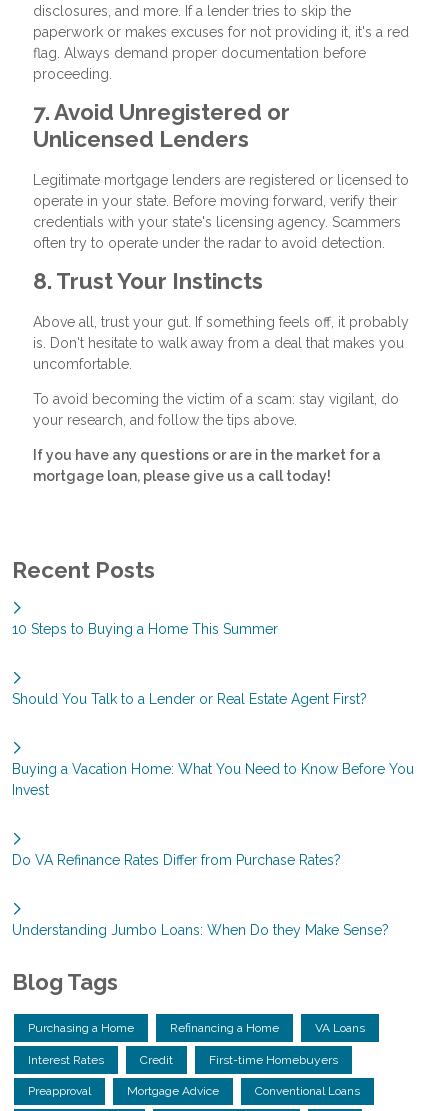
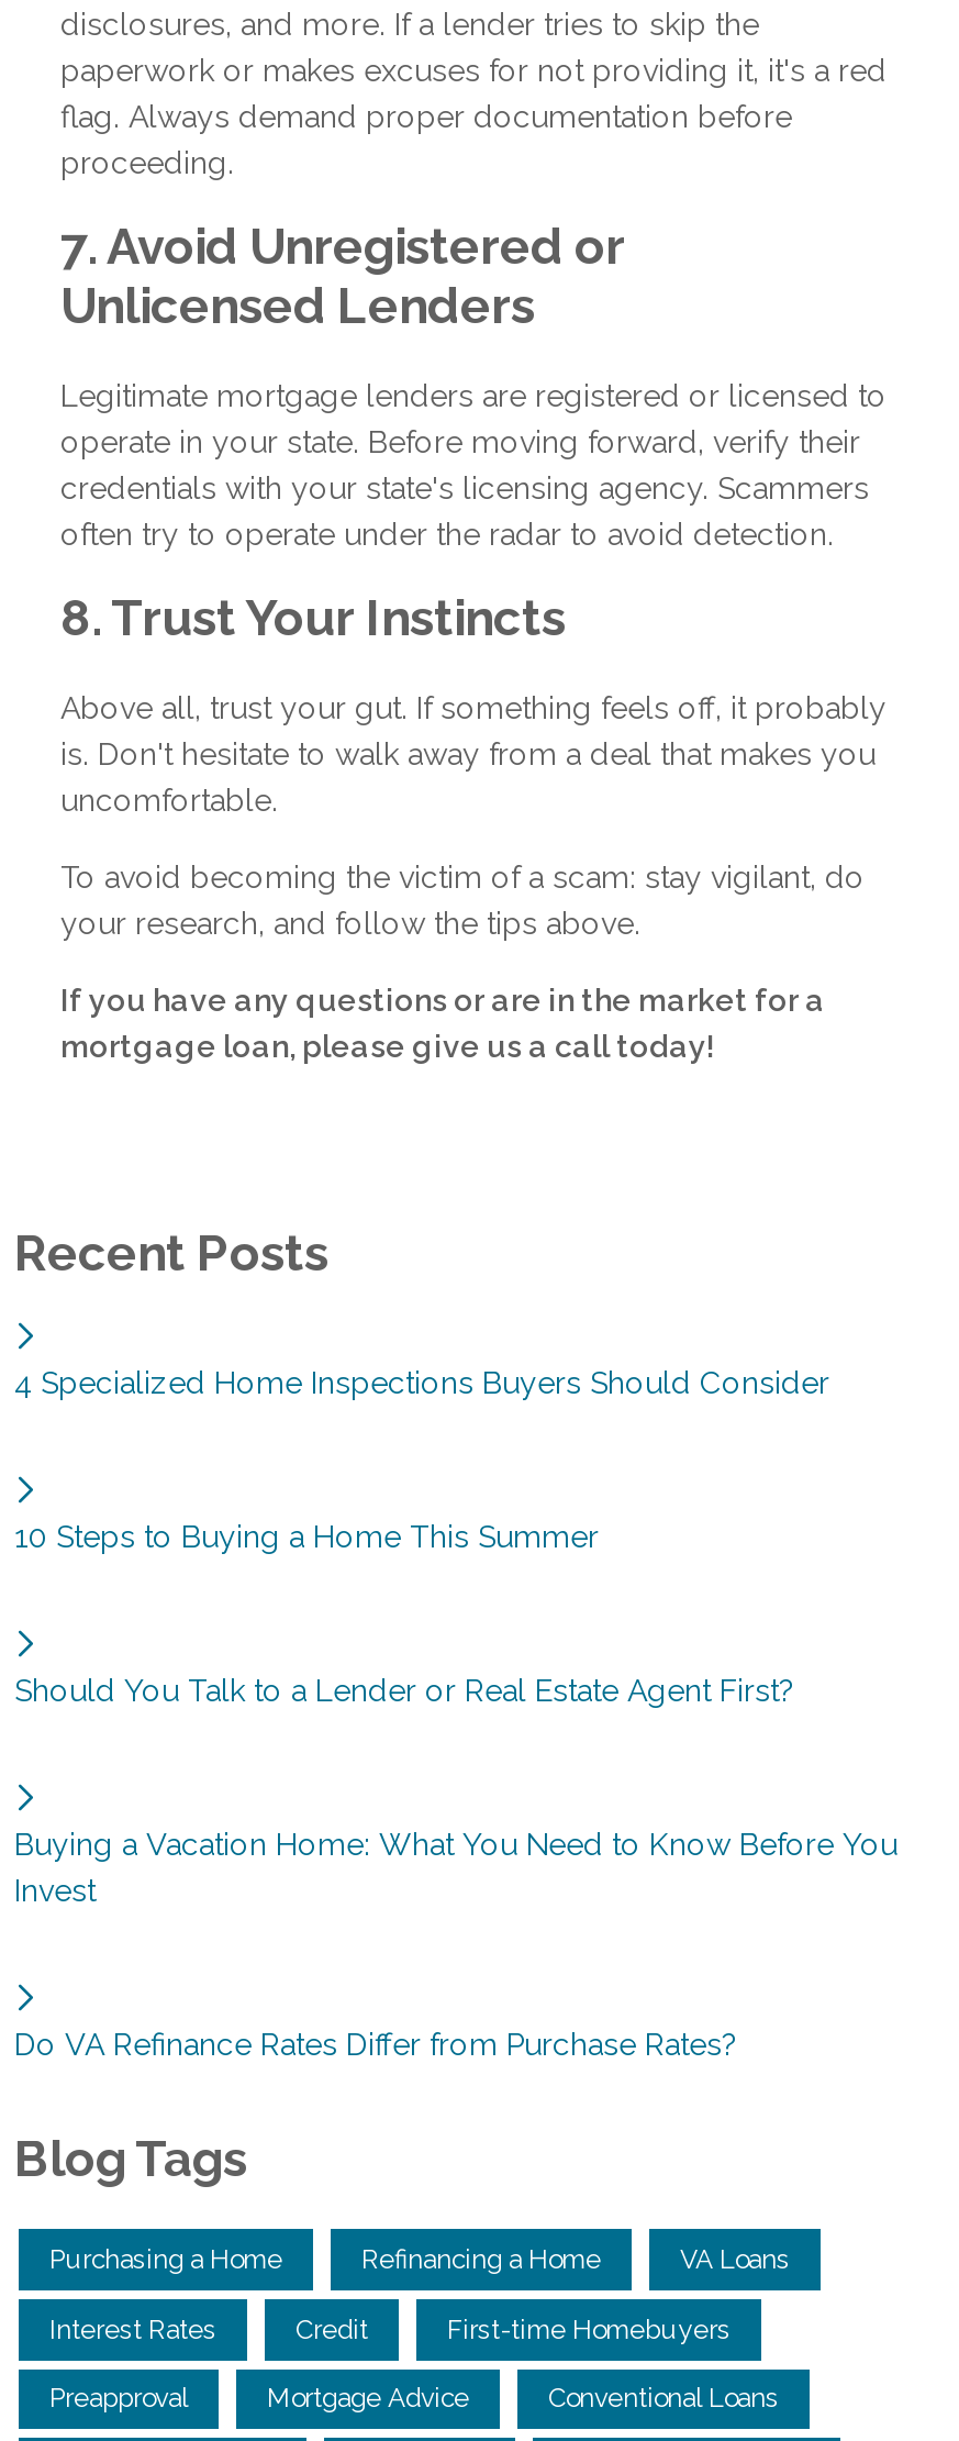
none -> [14,1364,829,1400] 4 Specialized Home Inspections Buyers Should Consider
moved [12,621,414,868] -> [14,1518,897,2061]: 10 Steps to Buying a Home This Summer | Should You Talk to a Lender or Real Estate Agent First? | Buying a Vacation Home: What You Need to Know Before You | Invest | Do VA Refinance Rates Differ from Purchase Rates?
[12,922,389,938] Understanding Jumbo Loans: When Do they Make Sense? -> none

